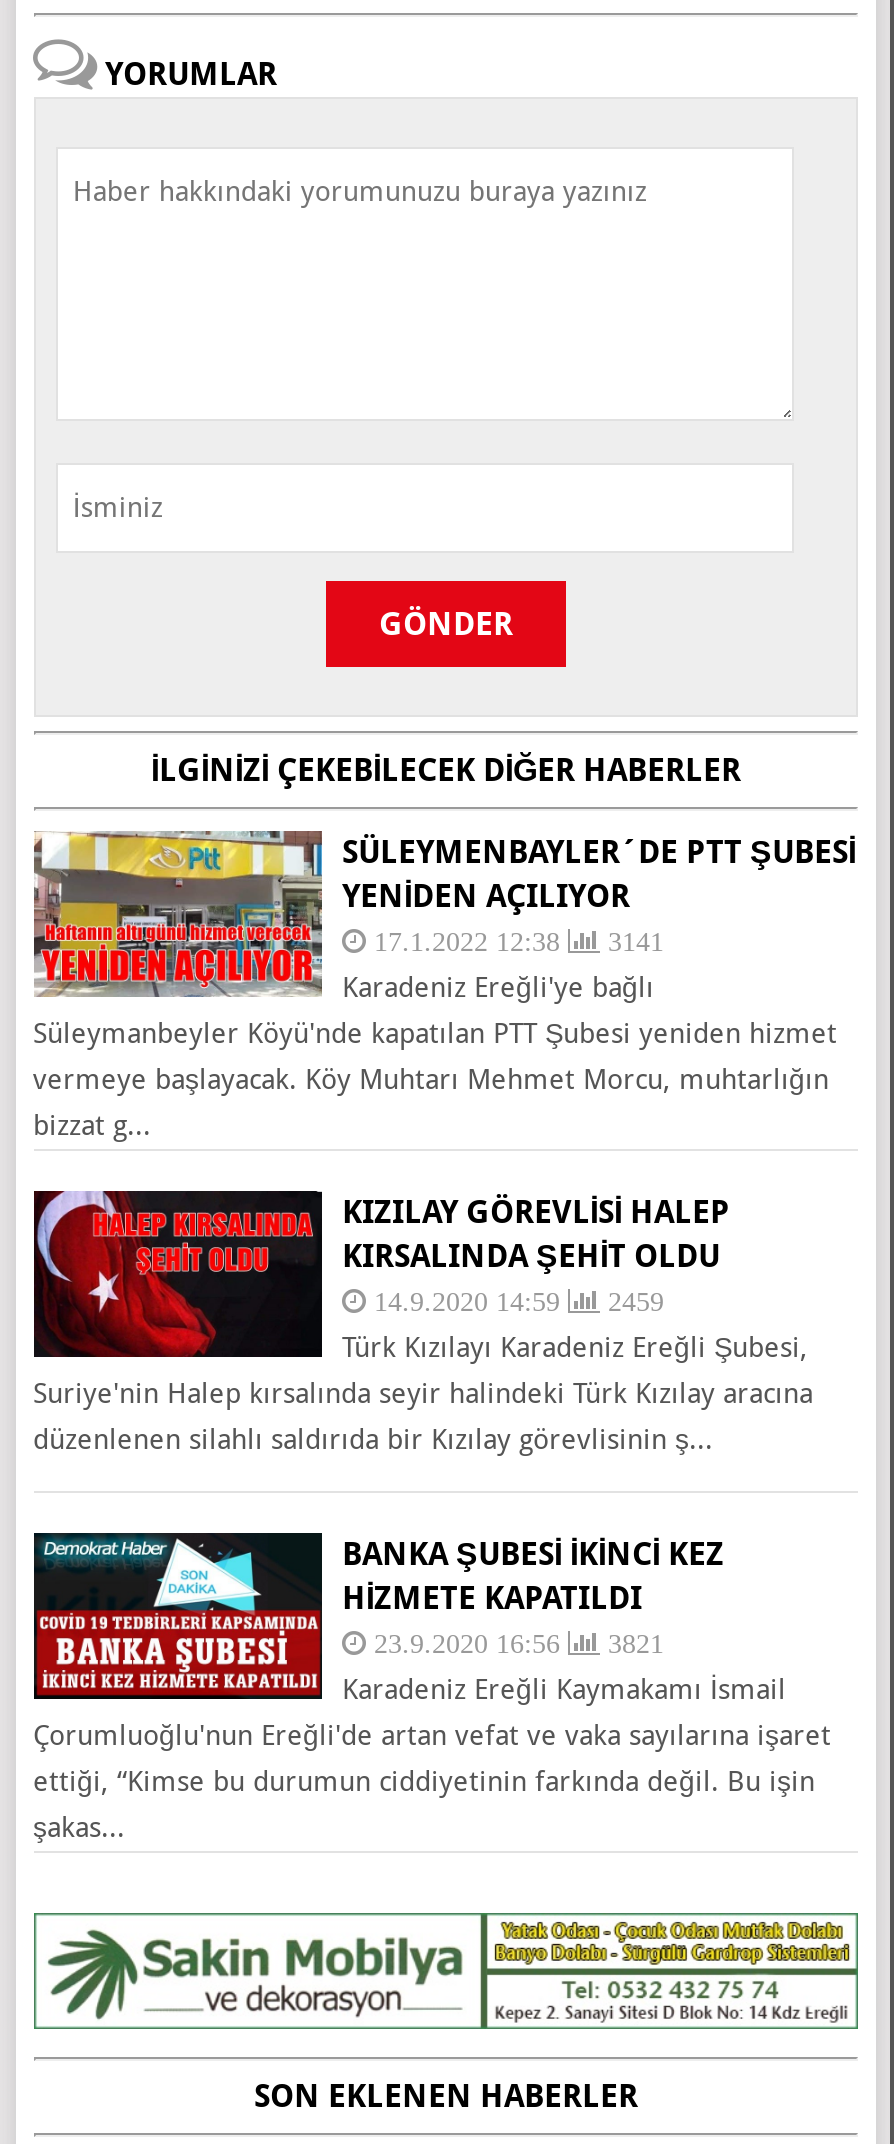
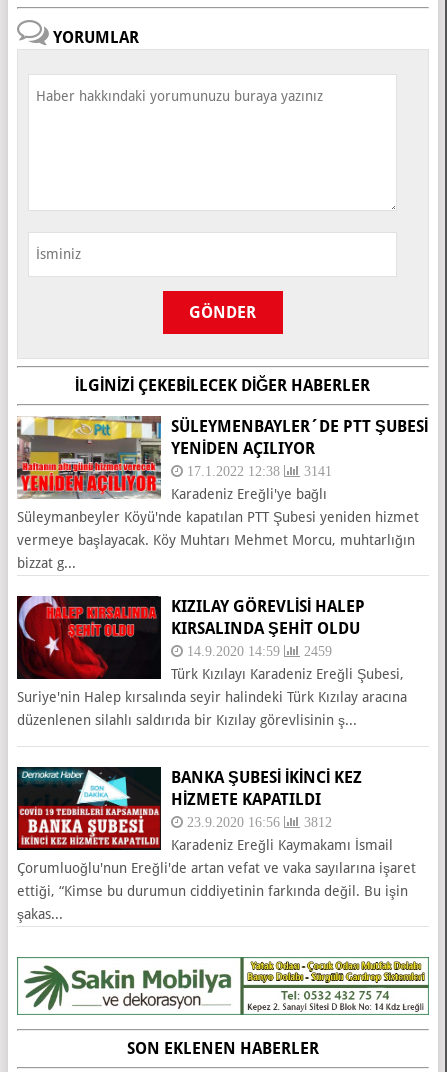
[366,1630,664,1658] 23.9.2020 16:56 3821 -> [183,815,332,829] 23.9.2020 16:56 3812

